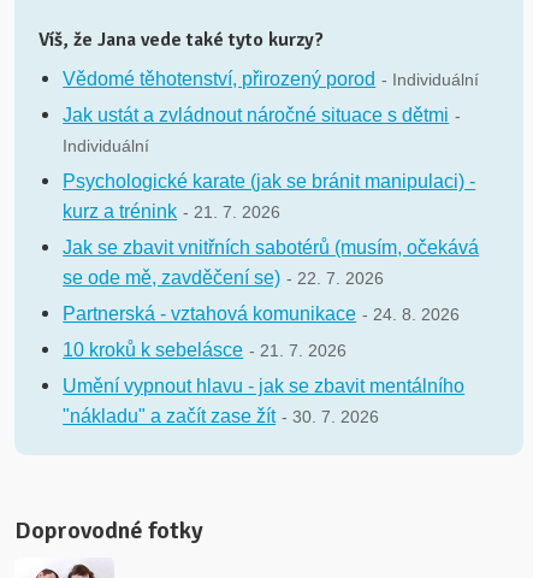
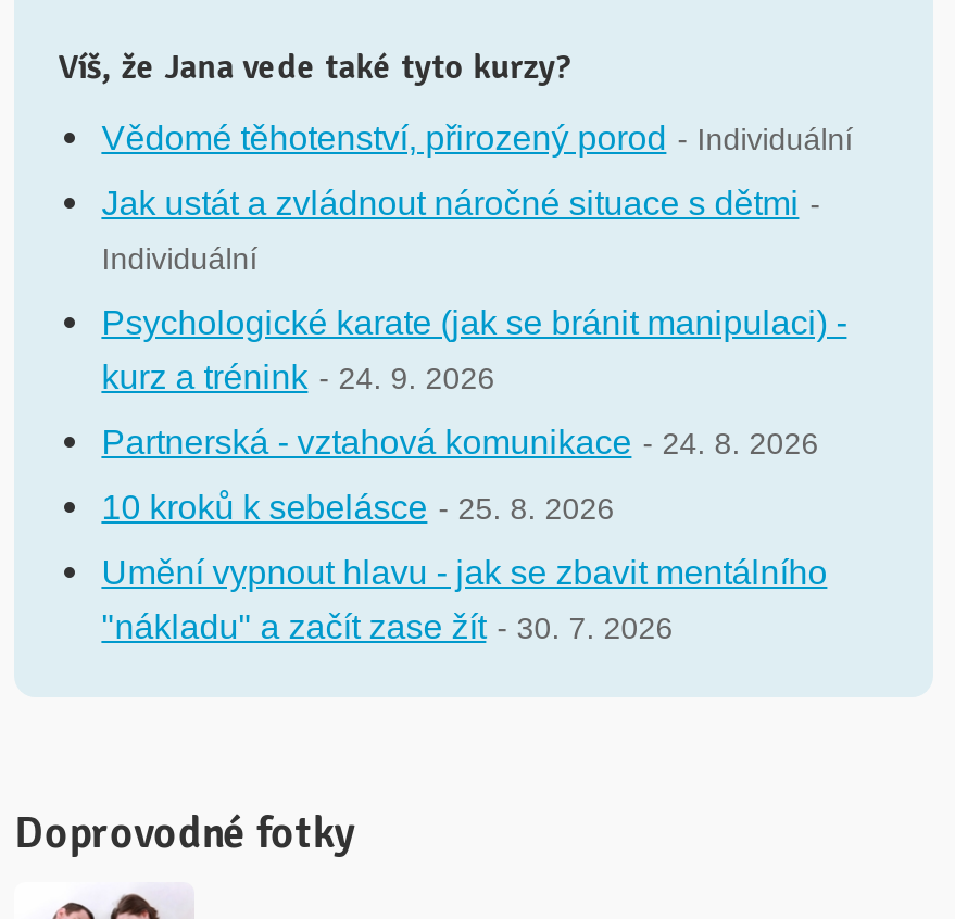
[63,201,479,288] kurz a trénink - 21. 7. 2026 | Jak se zbavit vnitřních sabotérů (musím, očekává | se ode mě, zavděčení se) - 22. 7. 2026 -> [101,359,495,396] kurz a trénink - 24. 9. 2026
[63,340,347,360] 10 kroků k sebelásce - 21. 7. 2026 -> [101,489,614,526] 10 kroků k sebelásce - 25. 8. 2026

